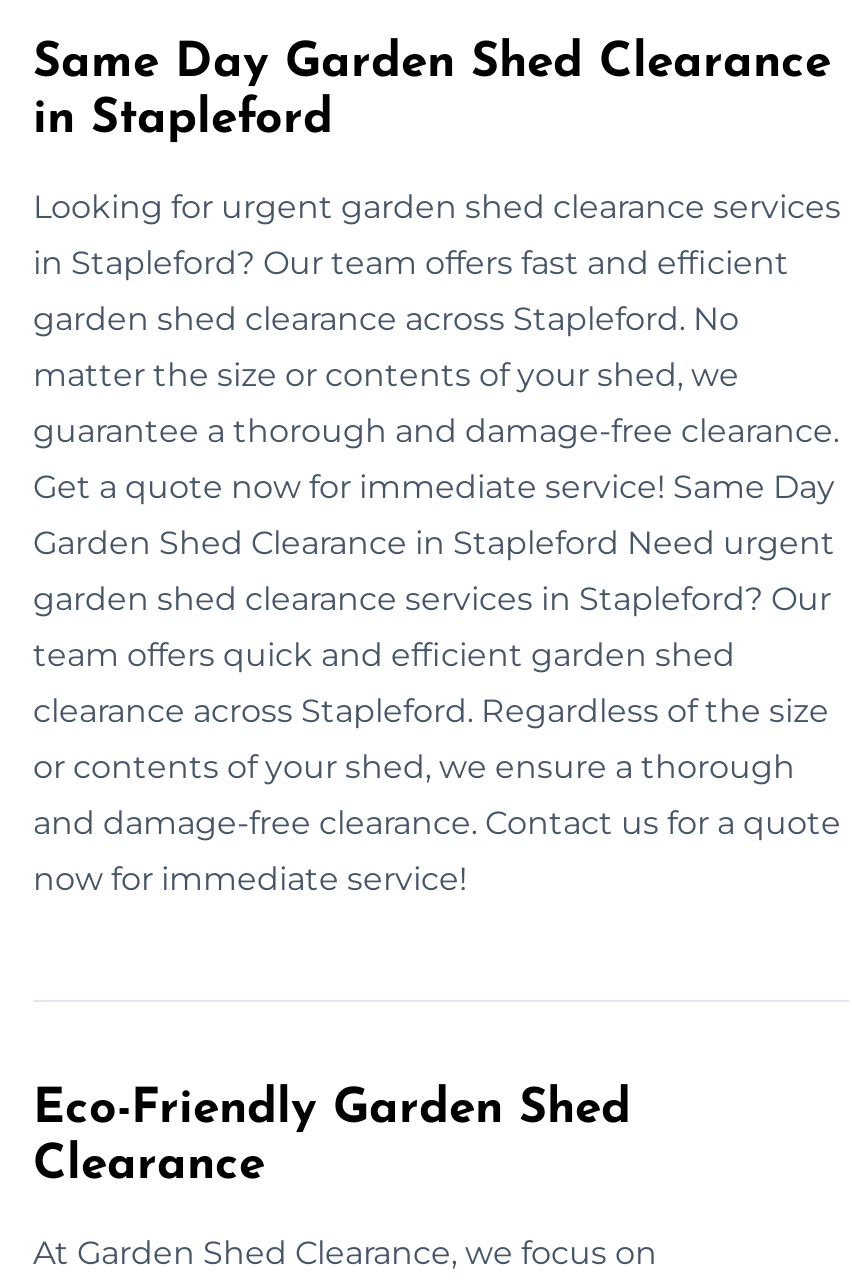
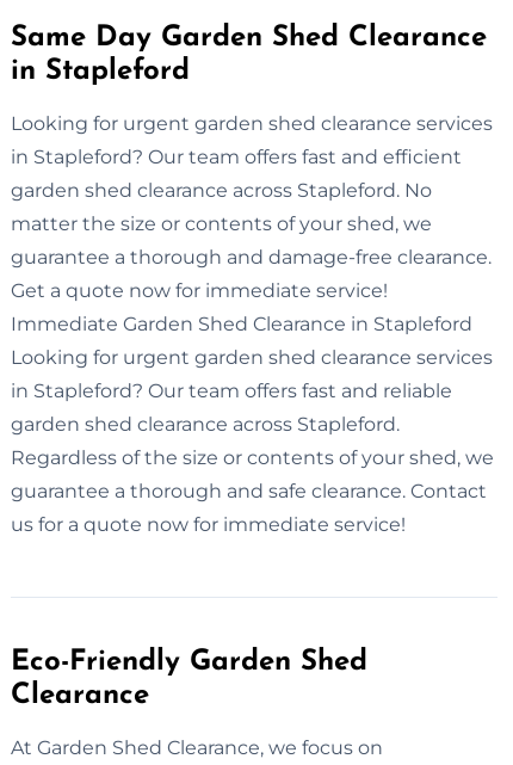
[33,467,835,505] Get a quote now for immediate service! Same Day -> [11,279,388,302] Get a quote now for immediate service!
[33,523,835,561] Garden Shed Clearance in Stapleford Need urgent -> [11,312,472,335] Immediate Garden Shed Clearance in Stapleford
[33,579,831,617] garden shed clearance services in Stapleford? Our -> [11,346,493,368] Looking for urgent garden shed clearance services
[33,635,735,673] team offers quick and efficient garden shed -> [11,379,452,402] in Stapleford? Our team offers fast and reliable
[33,691,829,729] clearance across Stapleford. Regardless of the size -> [11,413,400,435] garden shed clearance across Stapleford.
[33,747,795,785] or contents of your shed, we ensure a thorough -> [11,446,494,469] Regardless of the size or contents of your shed, we
[33,803,841,841] and damage-free clearance. Contact us for a quote -> [11,479,487,502] guarantee a thorough and safe clearance. Contact
[33,859,467,897] now for immediate service! -> [11,513,406,535] us for a quote now for immediate service!

